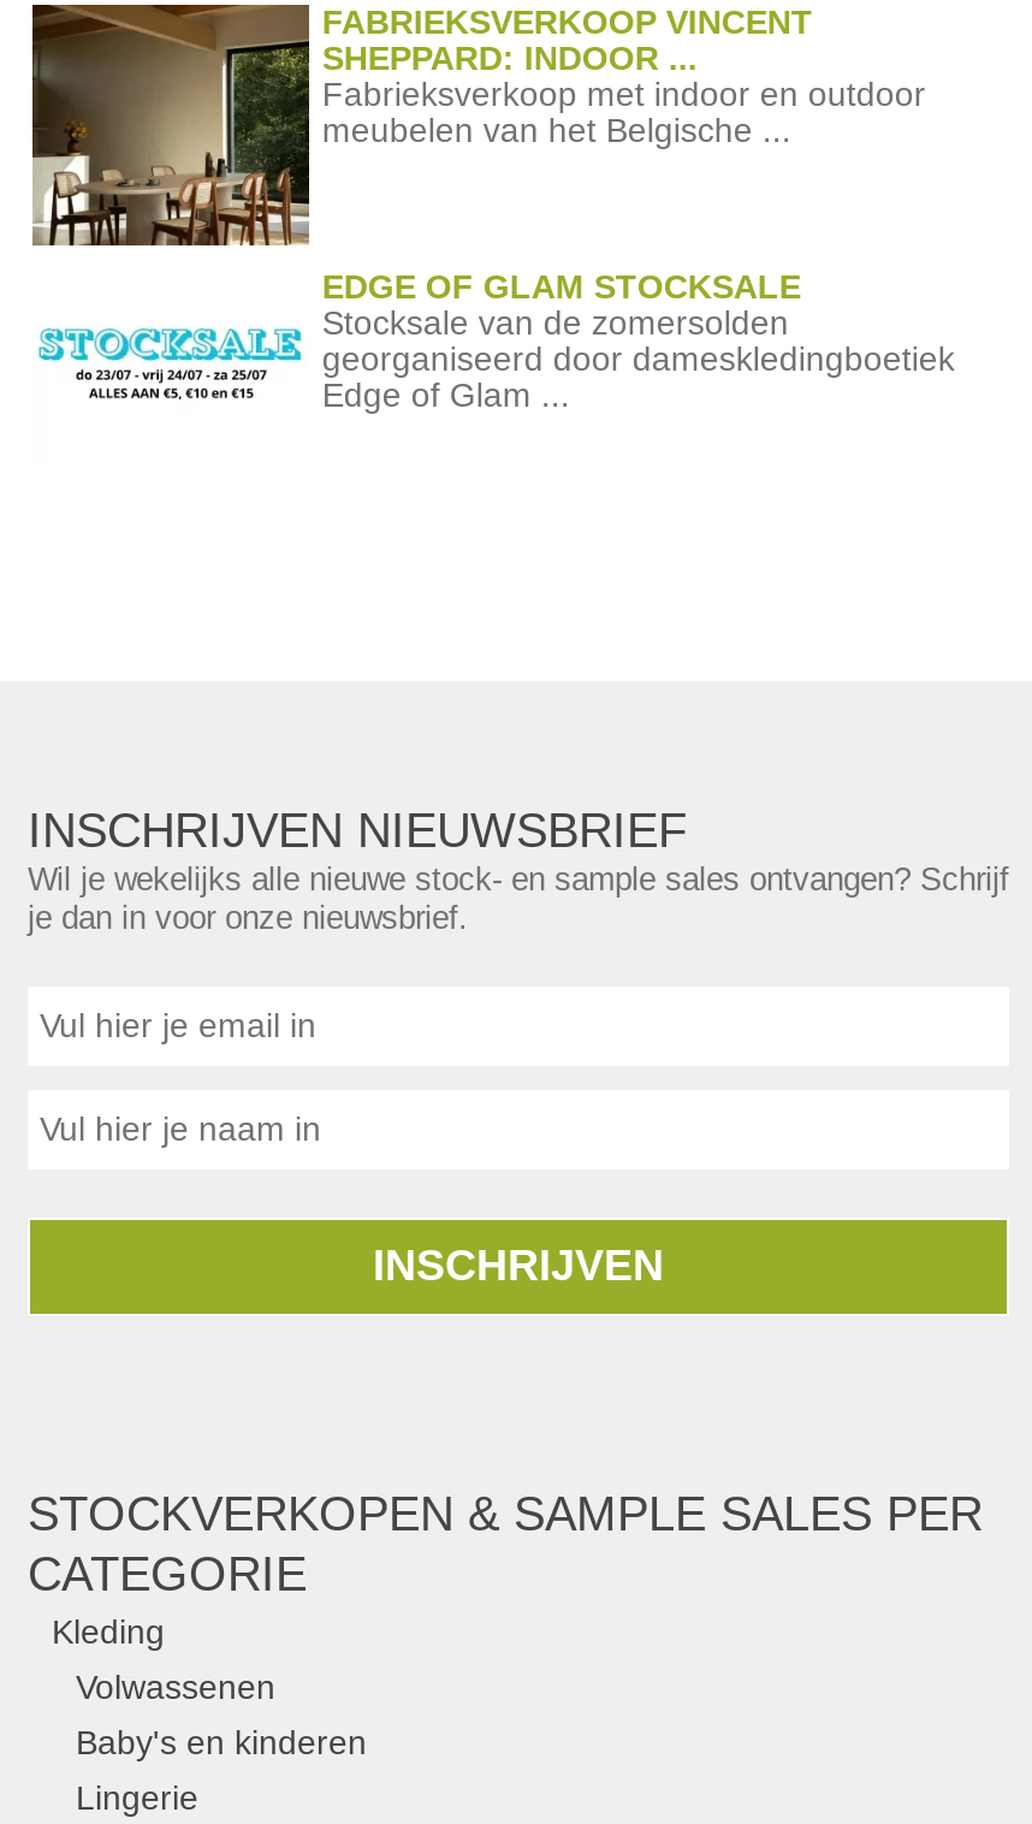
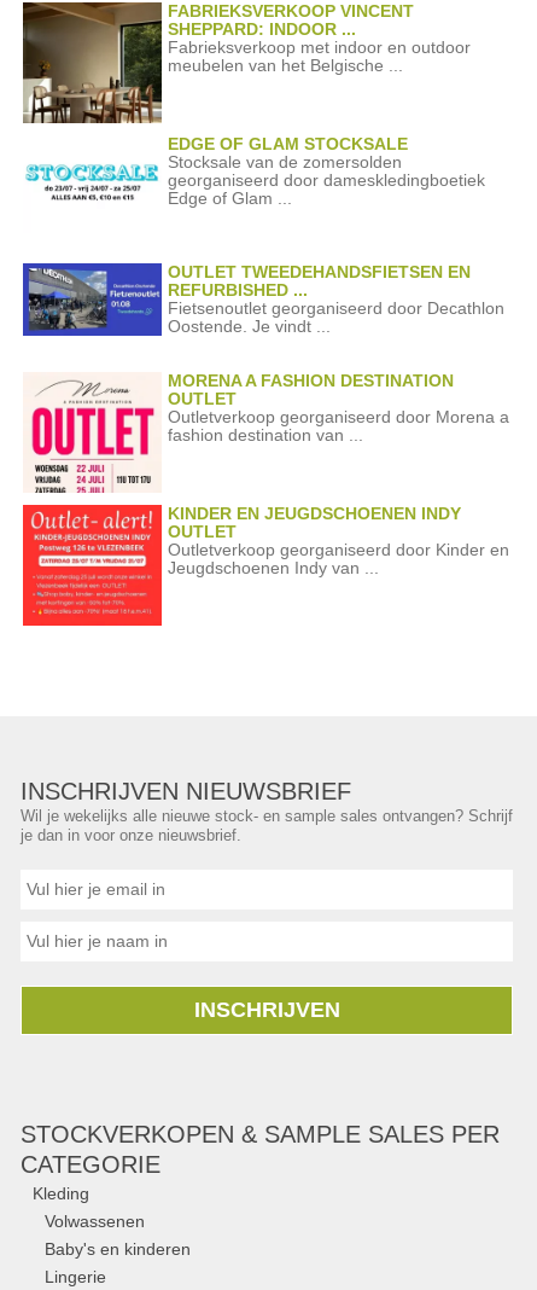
none -> [22,262,510,444] [image] | OUTLET TWEEDEHANDSFIETSEN EN | REFURBISHED ... | Fietsenoutlet georganiseerd door Decathlon | Oostende. Je vindt ... | MORENA A FASHION DESTINATION | OUTLET | Outletverkoop georganiseerd door Morena a | fashion destination van ...
none -> [22,504,163,627] [image]
none -> [23,379,510,577] [image] | KINDER EN JEUGDSCHOENEN INDY | OUTLET | Outletverkoop georganiseerd door Kinder en | Jeugdschoenen Indy van ...

